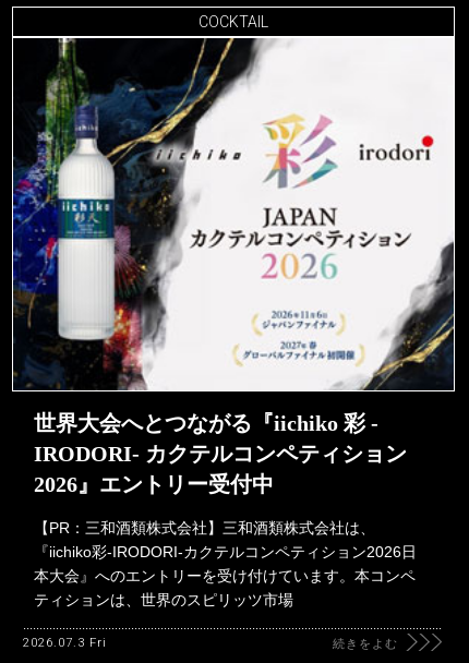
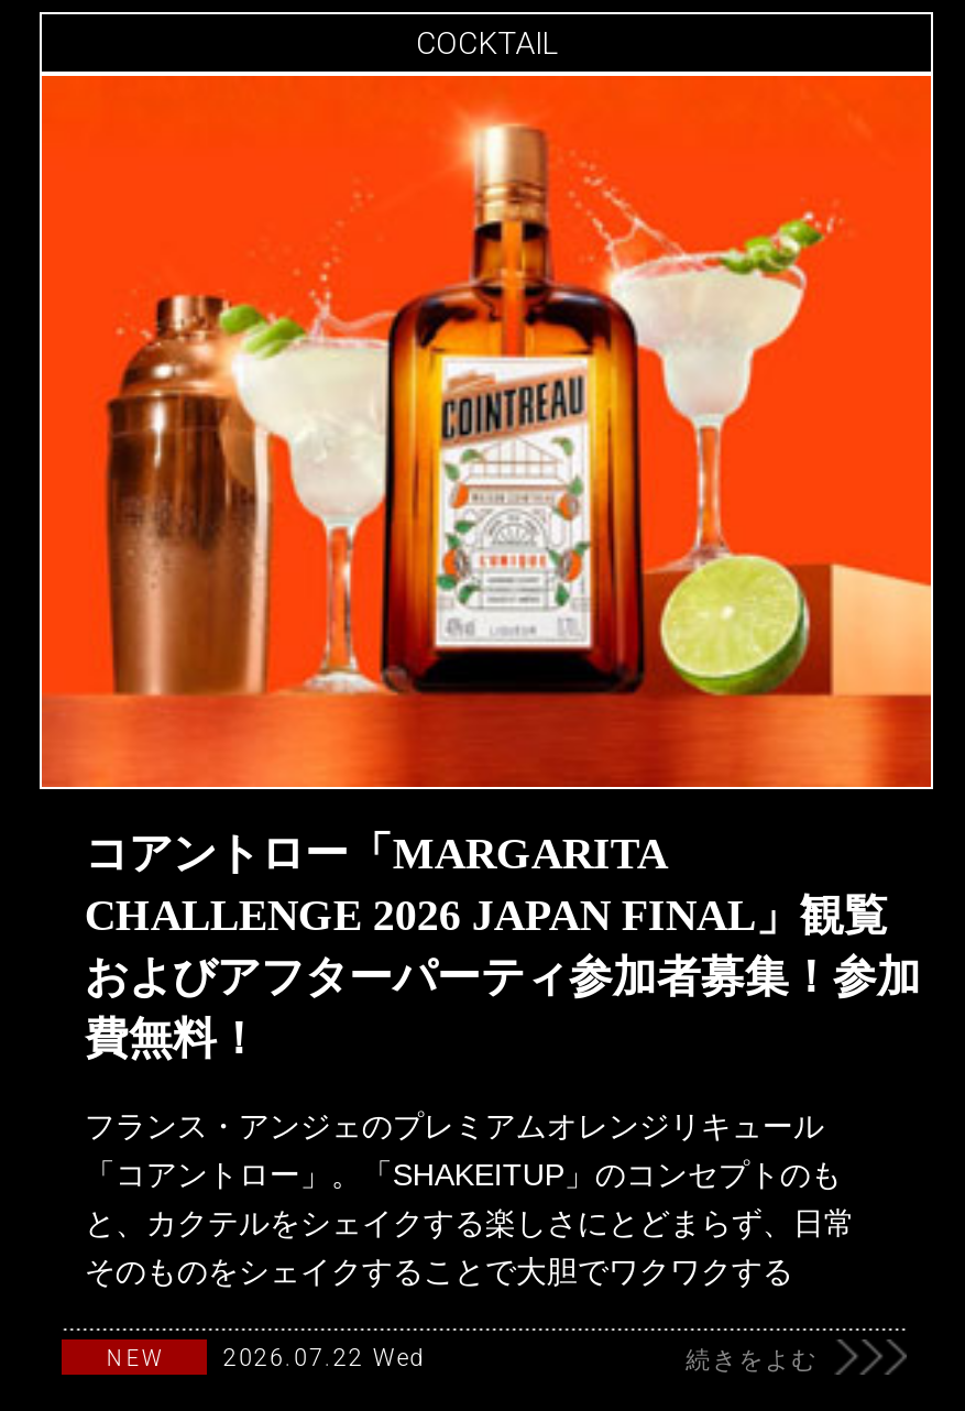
[12,37,455,496] [image] | 世界大会へとつながる『iichiko 彩 - | IRODORI- カクテルコンペティション | 2026』エントリー受付中 -> [40,74,933,1062] [image] | コアントロー「MARGARITA | CHALLENGE 2026 JAPAN FINAL」観覧 | およびアフターパーティ参加者募集！参加 | 費無料！
[34,519,417,608] 【PR：三和酒類株式会社】三和酒類株式会社は、 | 『iichiko彩-IRODORI-カクテルコンペティション2026日 | 本大会』へのエントリーを受け付けています。本コンペ | ティションは、世界のスピリッツ市場 -> [85,1108,855,1289] フランス・アンジェのプレミアムオレンジリキュール | 「コアントロー」。「SHAKEITUP」のコンセプトのも | と、カクテルをシェイクする楽しさにとどまらず、日常 | そのものをシェイクすることで大胆でワクワクする
[23,636,107,650] 2026.07.3 Fri -> [107,1344,426,1372] NEW | 2026.07.22 Wed

